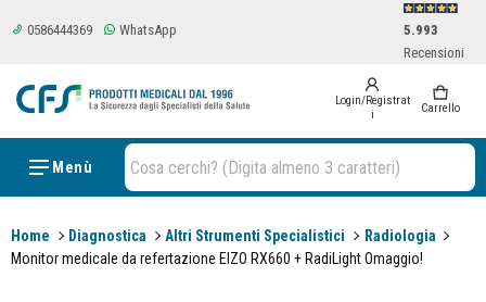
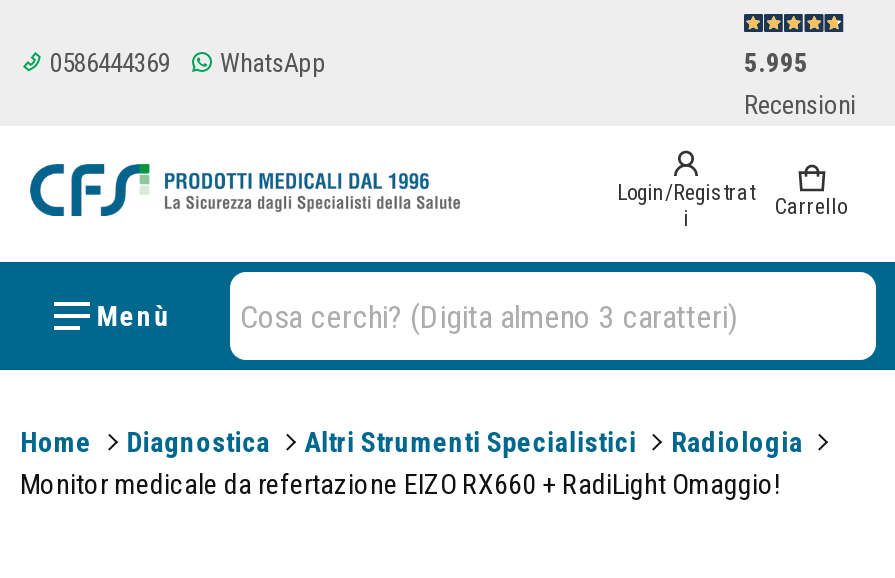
[404,22,438,38] 5.993 -> [744,48,808,78] 5.995

